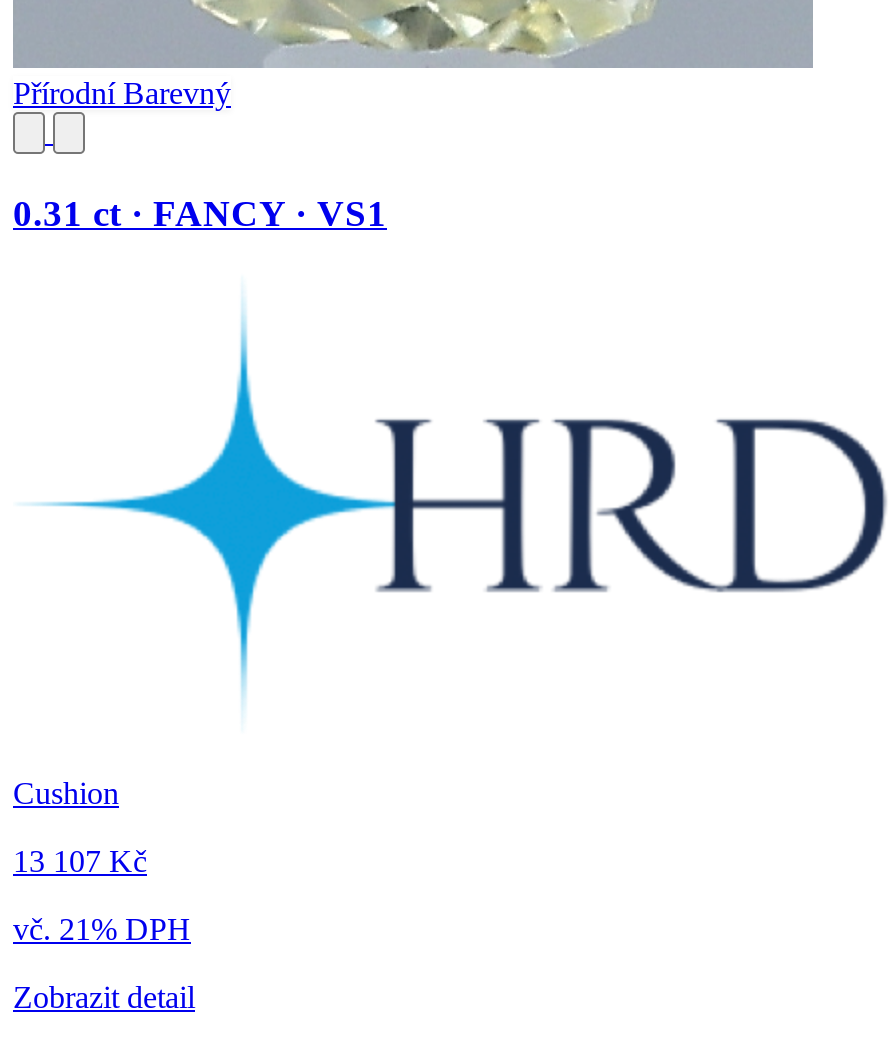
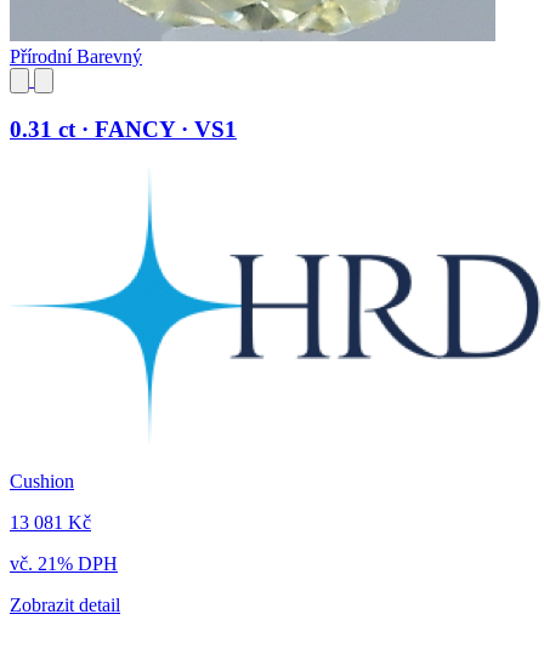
[13,845,147,879] 13 107 Kč -> [10,513,91,533] 13 081 Kč

